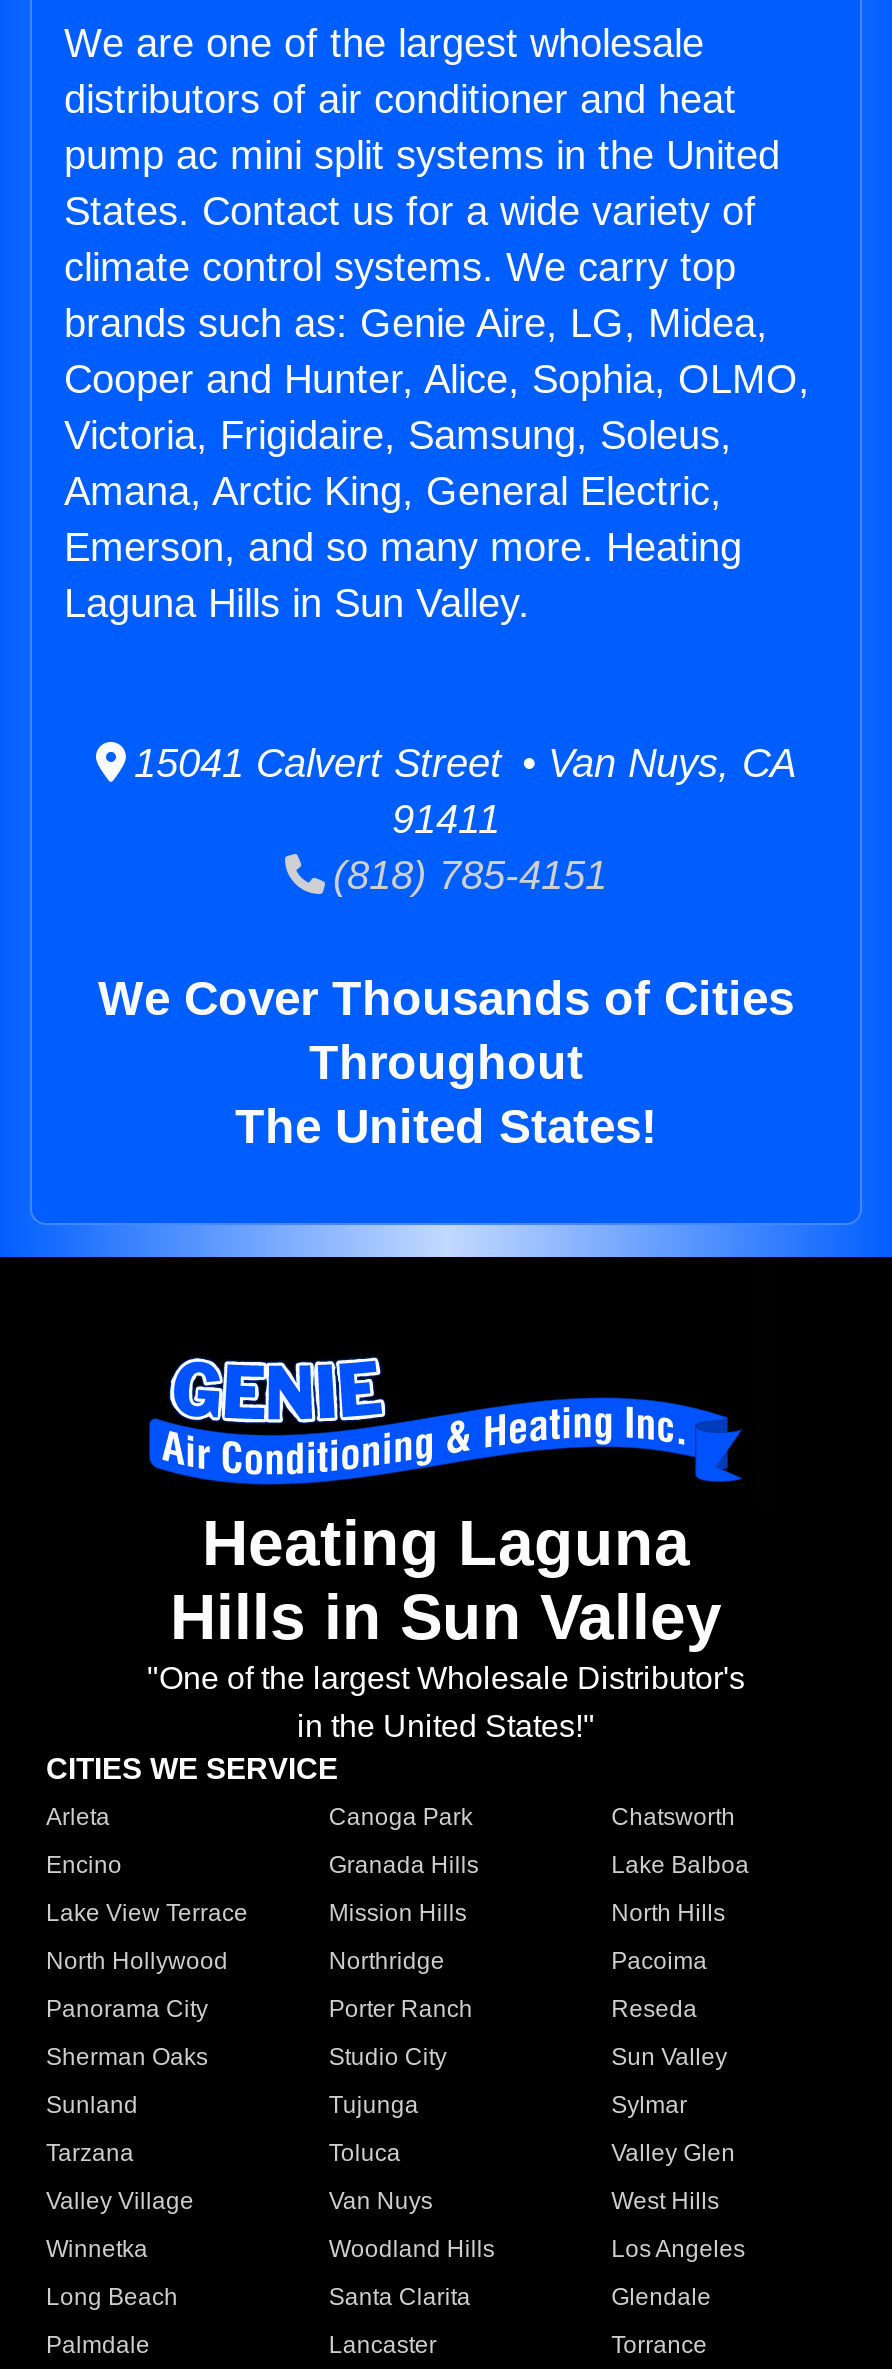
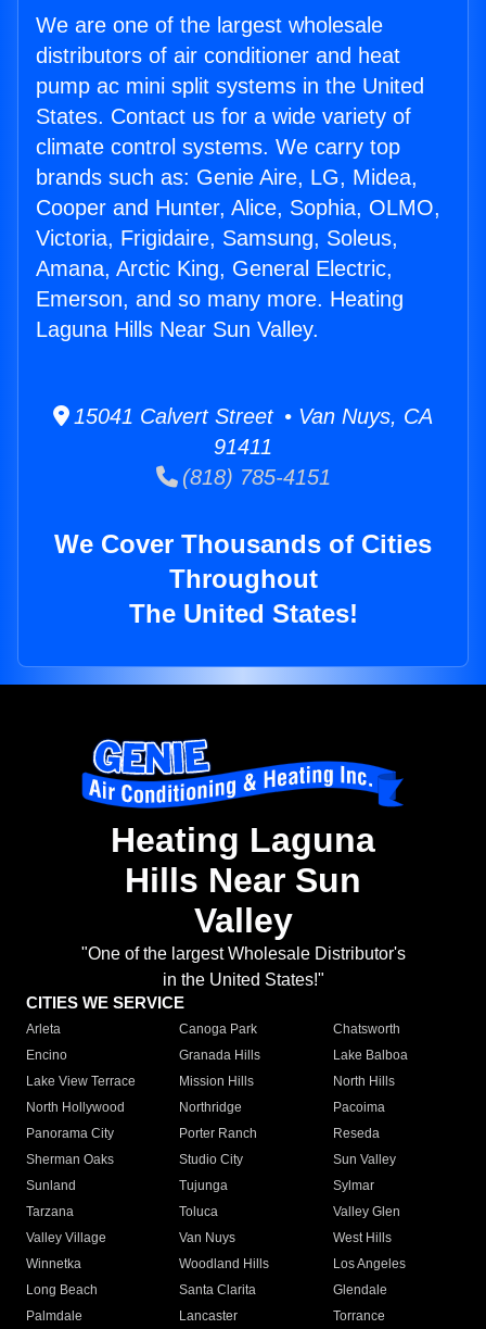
[64,581,530,625] Laguna Hills in Sun Valley. -> [36,317,319,341] Laguna Hills Near Sun Valley.
[170,1582,722,1654] Hills in Sun Valley -> [125,861,361,940] Hills Near Sun | Valley

